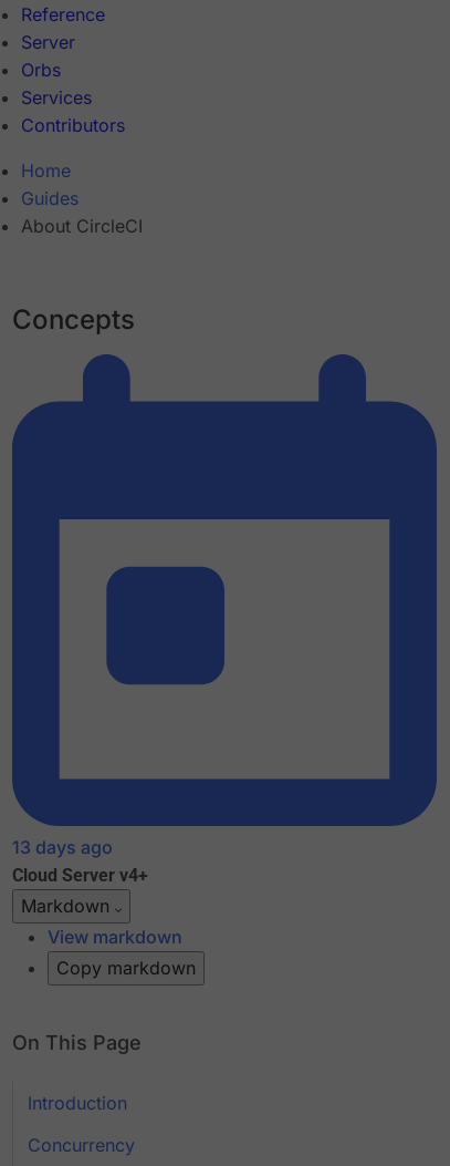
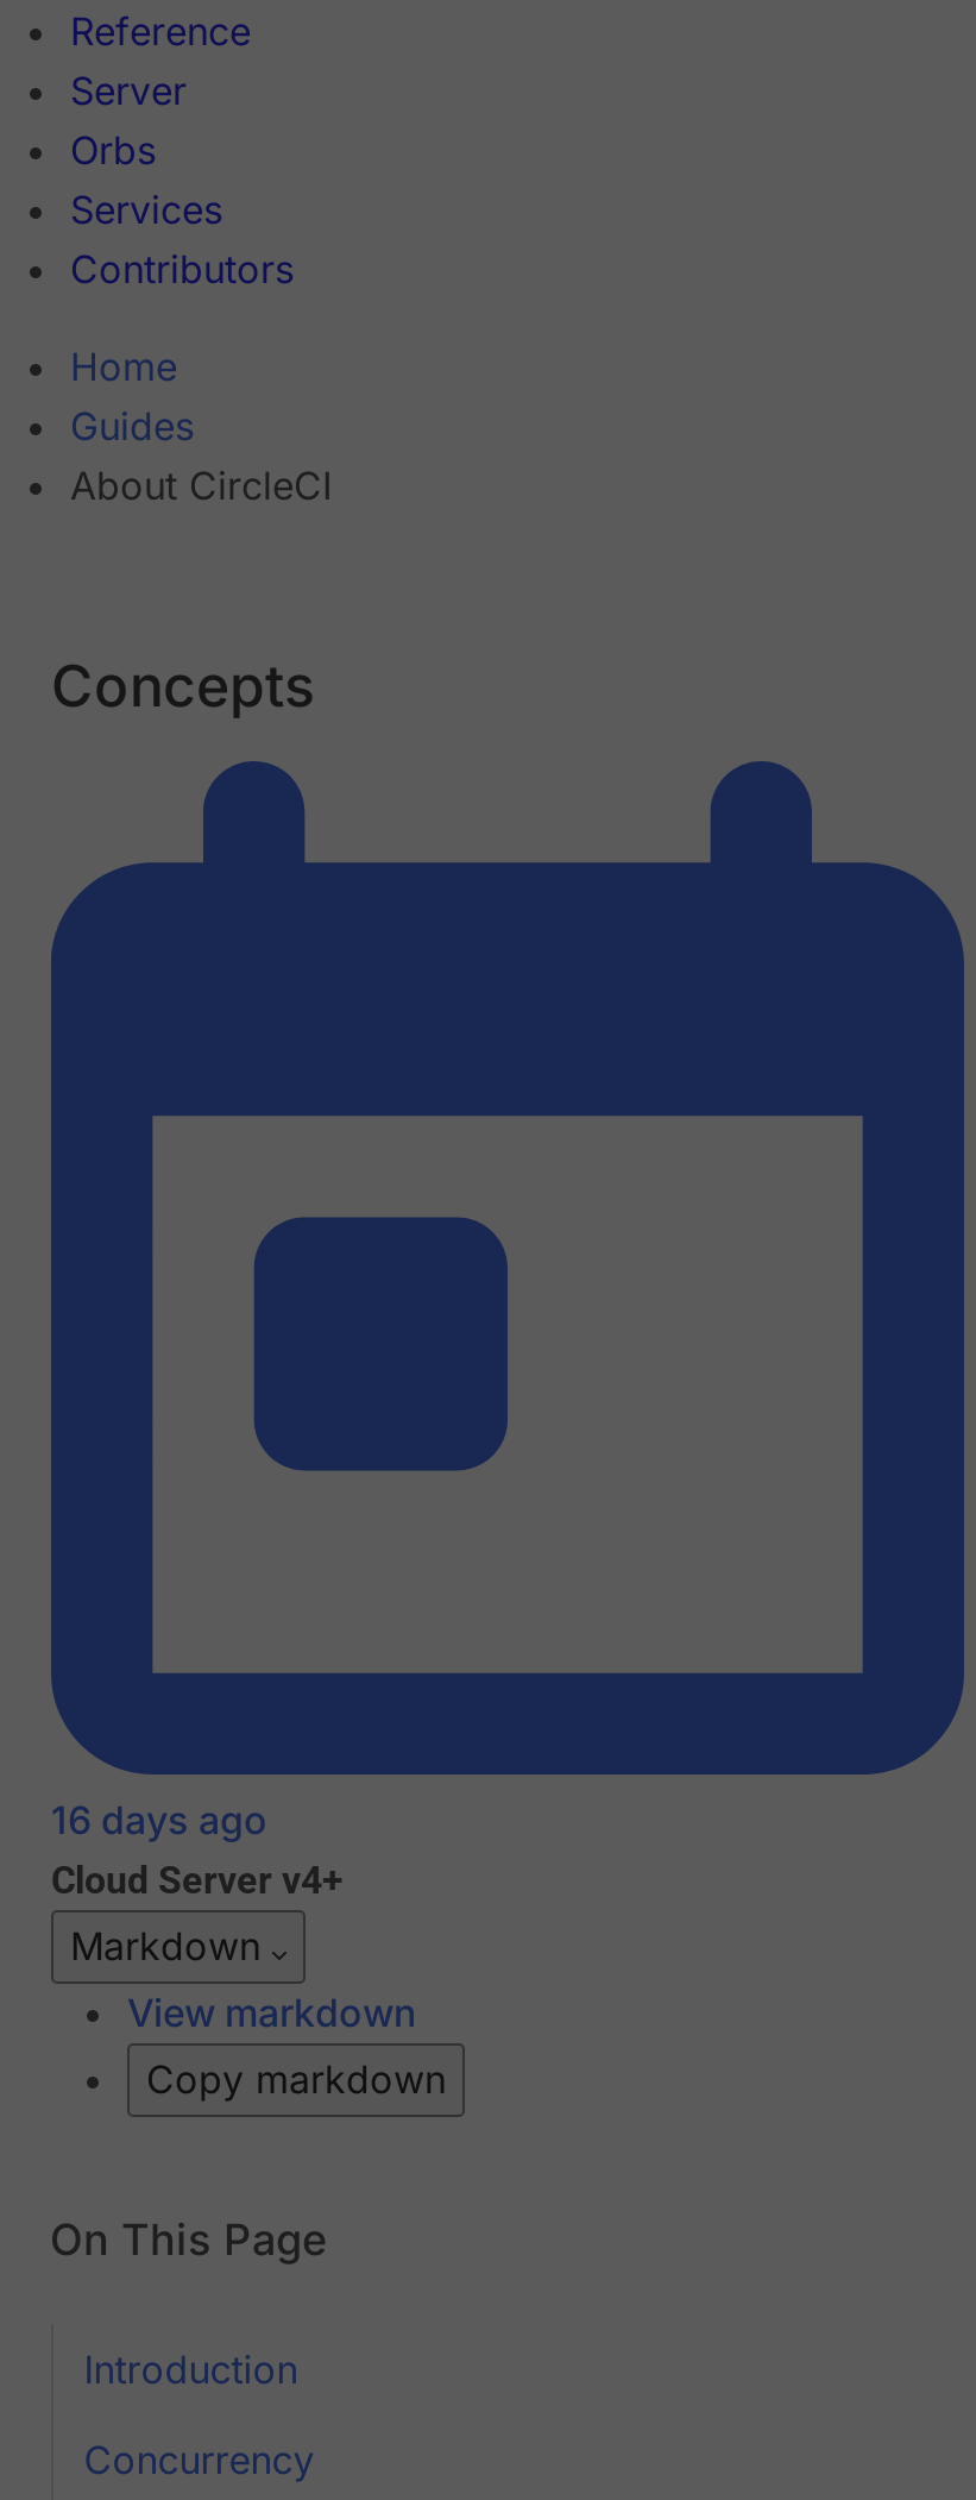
[12,837,113,859] 13 days ago -> [51,1797,267,1845] 16 days ago

